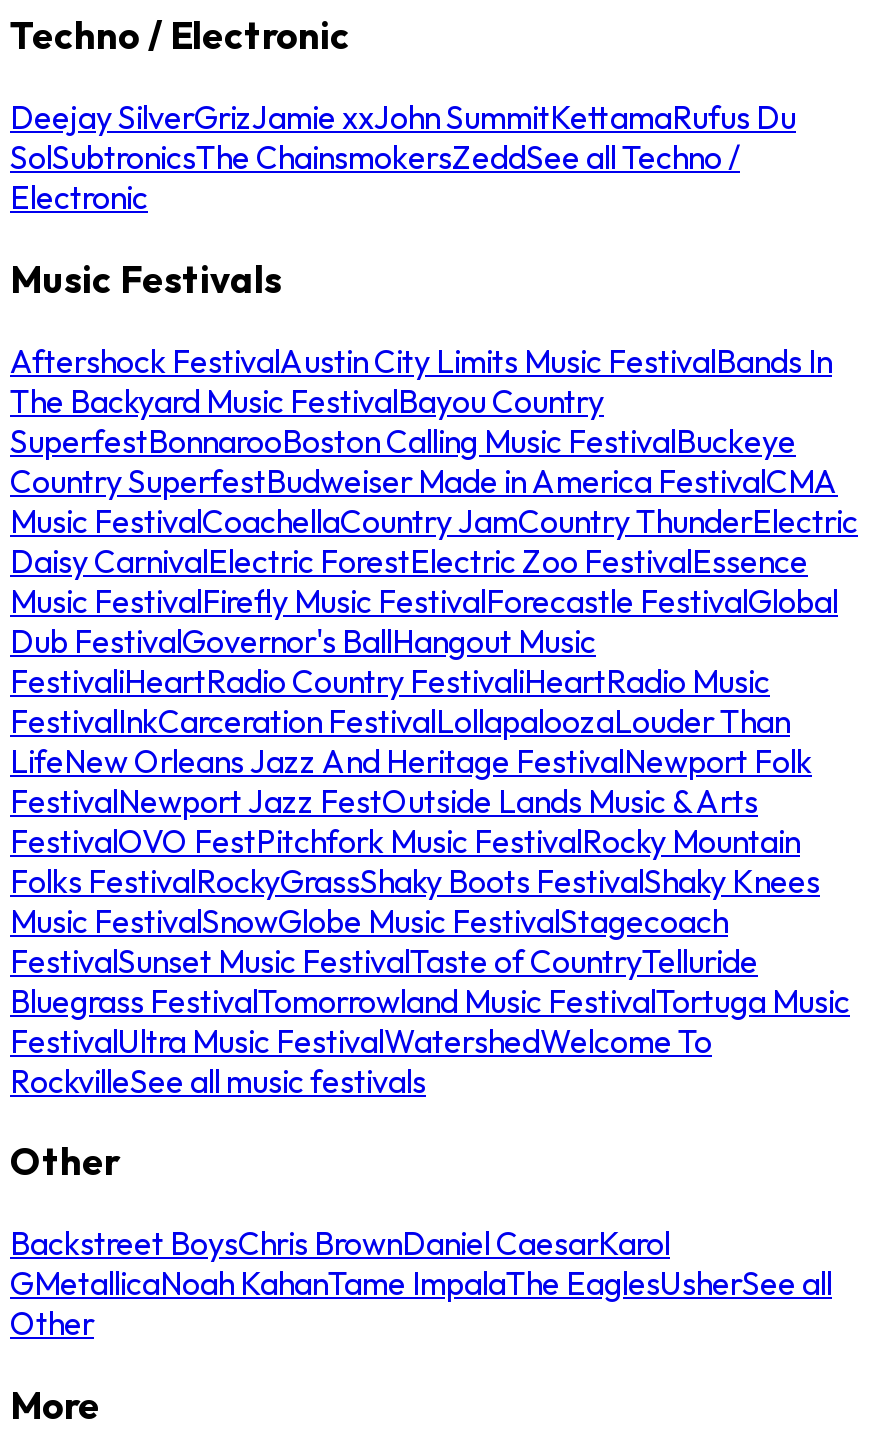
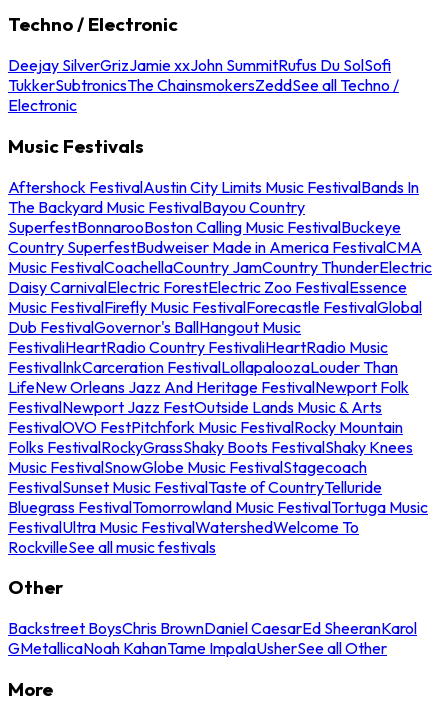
[10,97,796,177] Deejay SilverGrizJamie xxJohn SummitKettamaRufus Du | SolSubtronicsThe ChainsmokersZeddSee all Techno / -> [8,55,399,95] Deejay SilverGrizJamie xxJohn SummitRufus Du SolSofi | TukkerSubtronicsThe ChainsmokersZeddSee all Techno /
[10,1223,832,1343] Backstreet BoysChris BrownDaniel CaesarKarol | GMetallicaNoah KahanTame ImpalaThe EaglesUsherSee all | Other -> [8,618,417,658] Backstreet BoysChris BrownDaniel CaesarEd SheeranKarol | GMetallicaNoah KahanTame ImpalaUsherSee all Other

